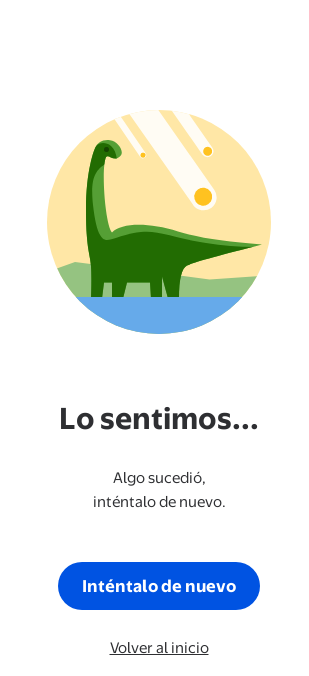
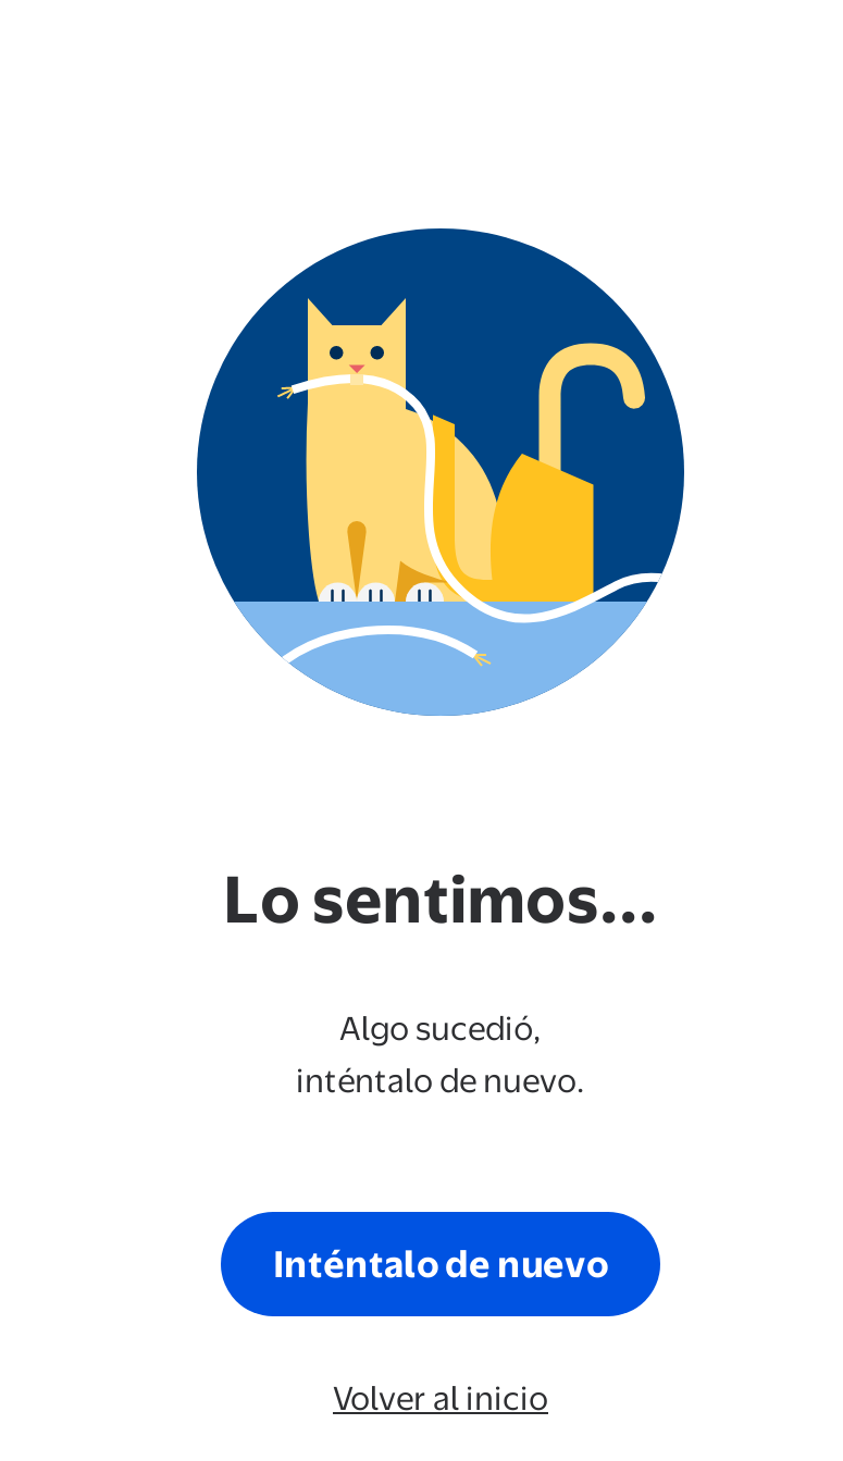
[47,110,271,311] [image] -> [195,226,686,668] [image]

